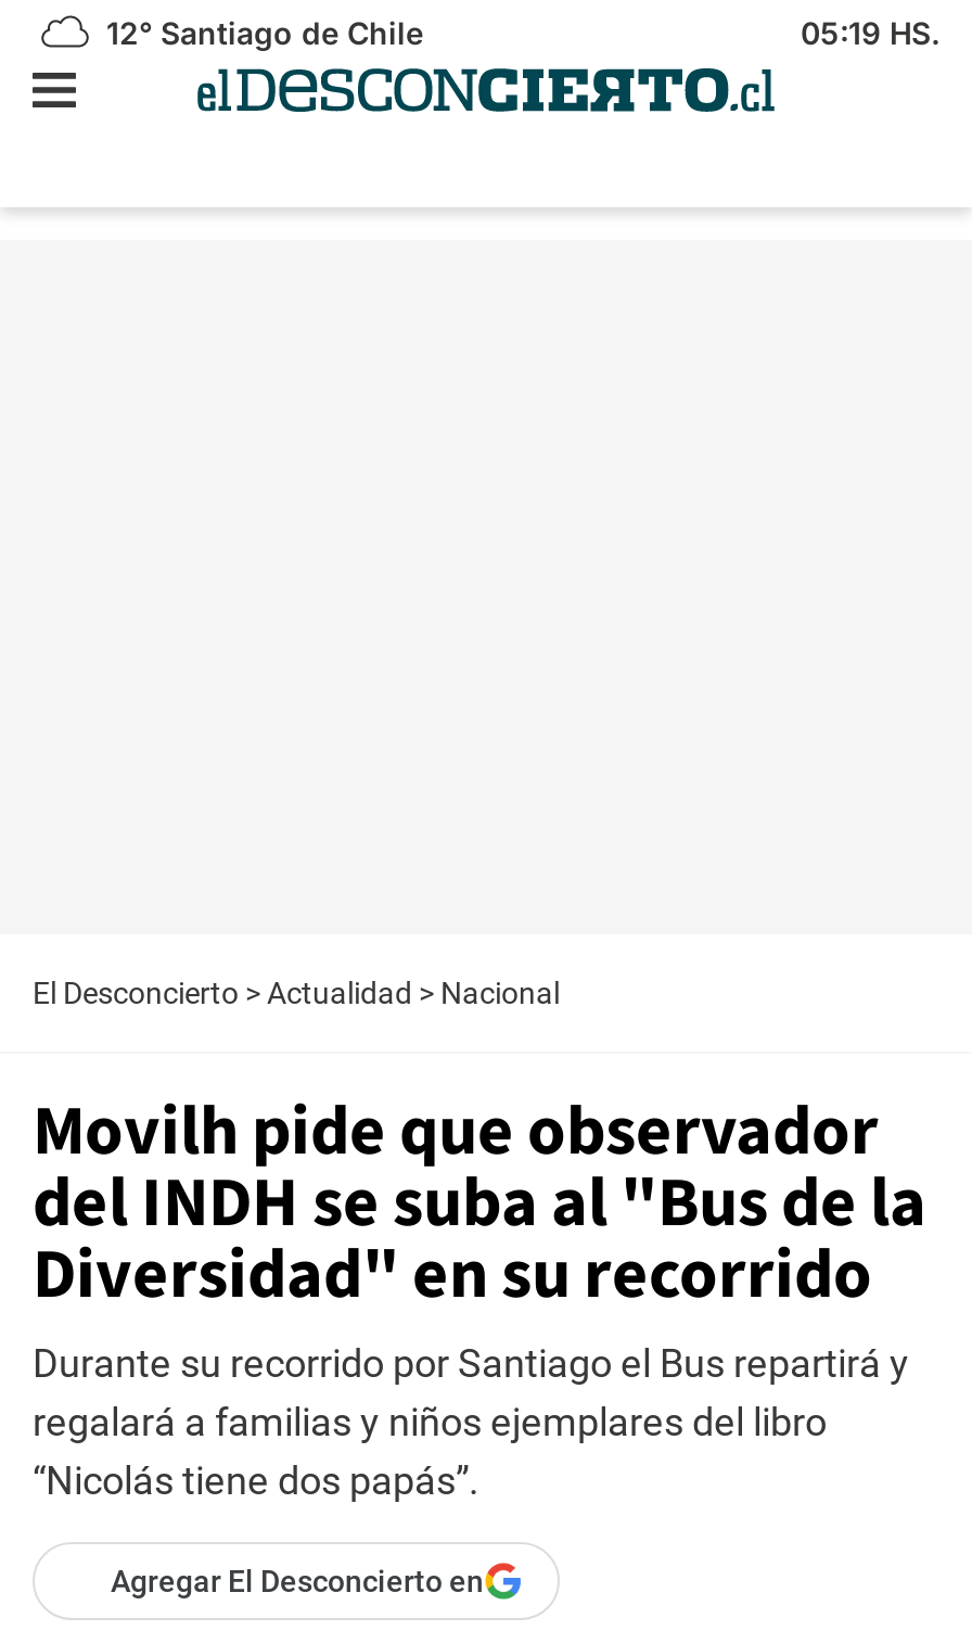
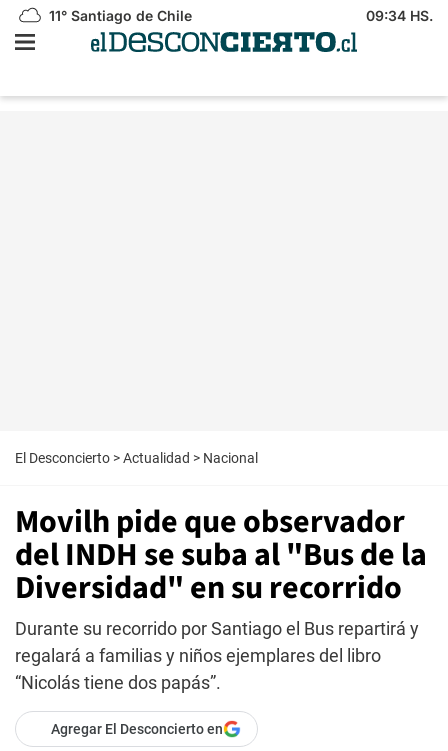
[98,14,423,51] 12° Santiago de Chile -> [45,7,192,24] 11° Santiago de Chile
[801,14,939,51] 05:19 HS. -> [366,7,433,24] 09:34 HS.

